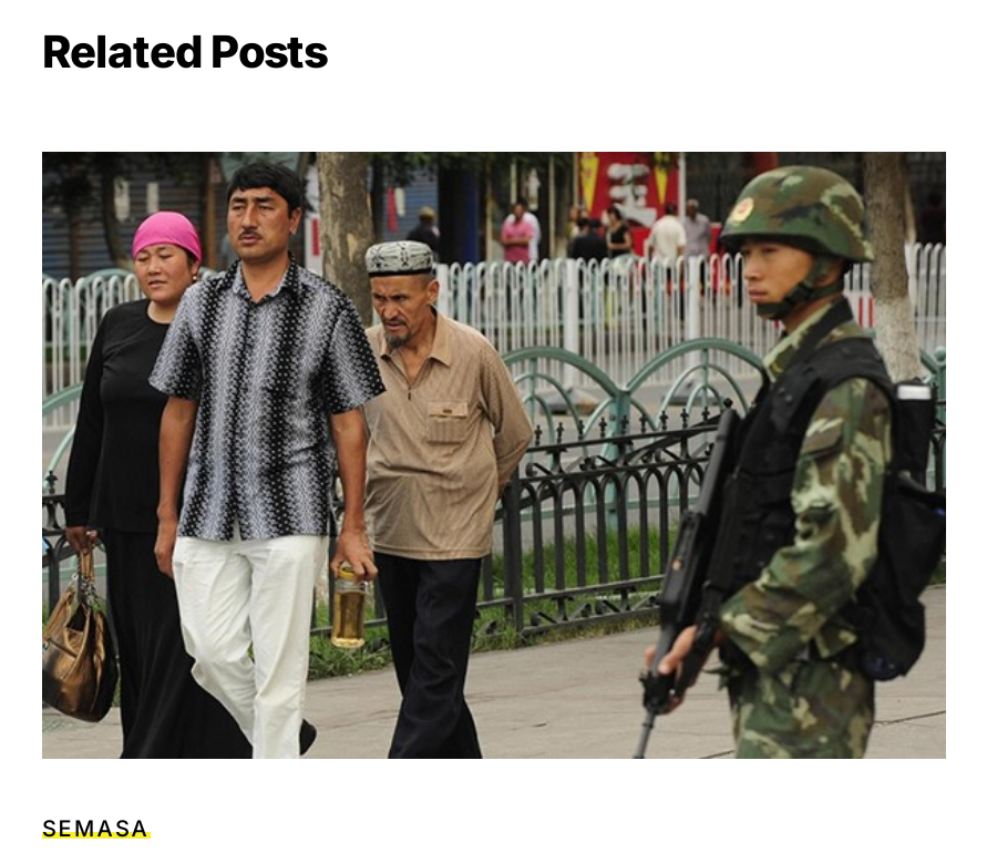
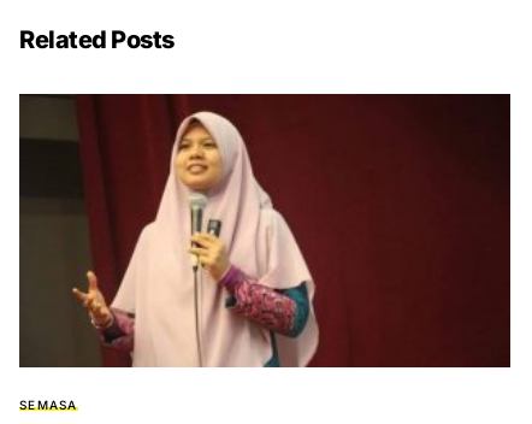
[40,150,948,761] [image] -> [19,94,510,369] [image]

